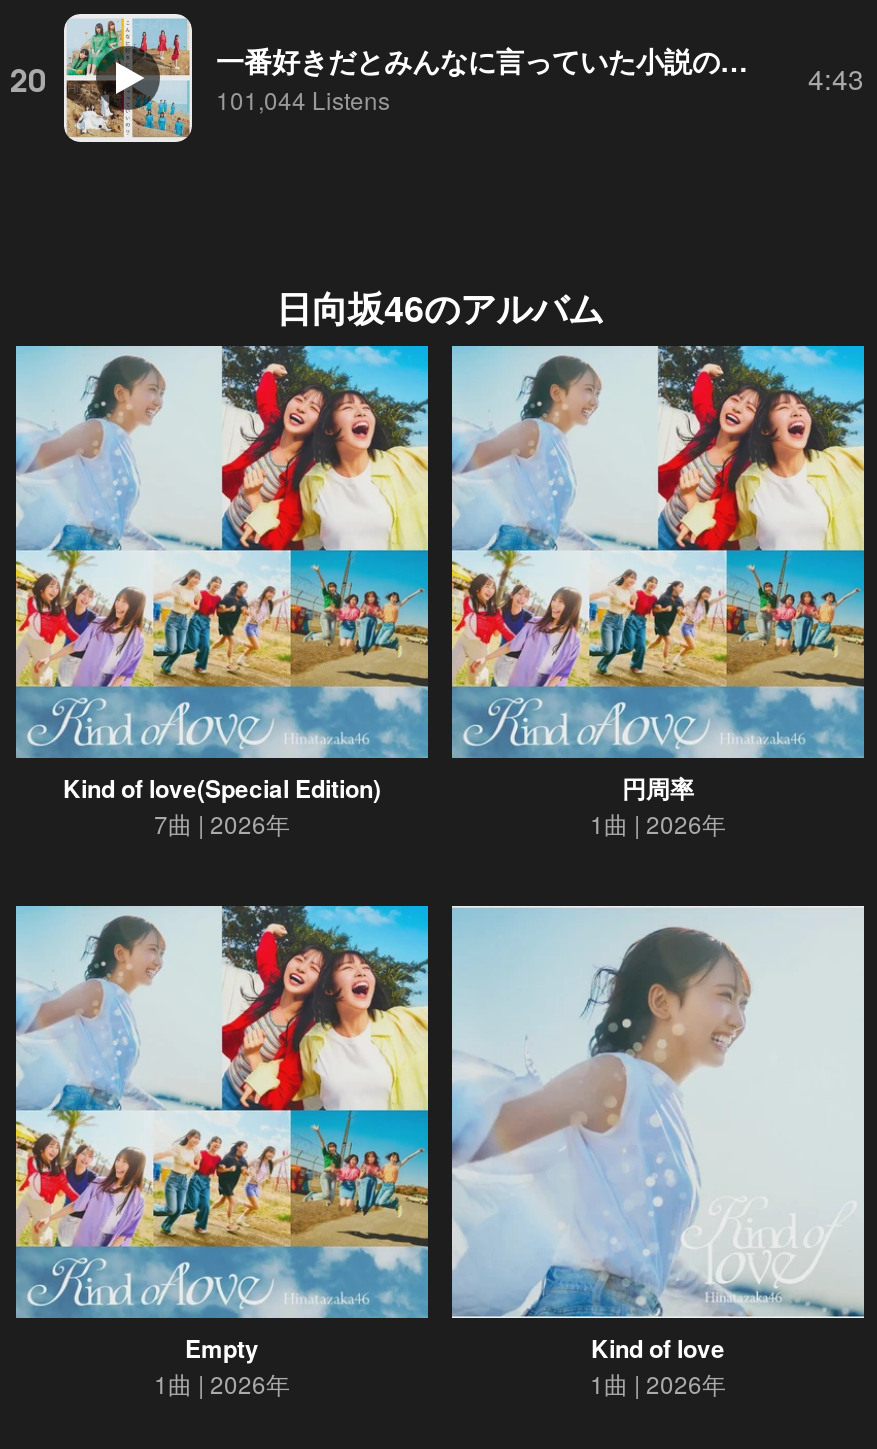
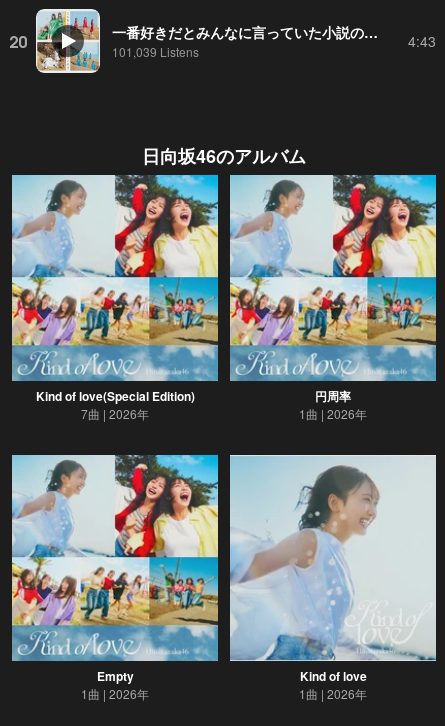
[216,81,390,115] 101,044 Listens -> [112,42,199,59] 101,039 Listens

